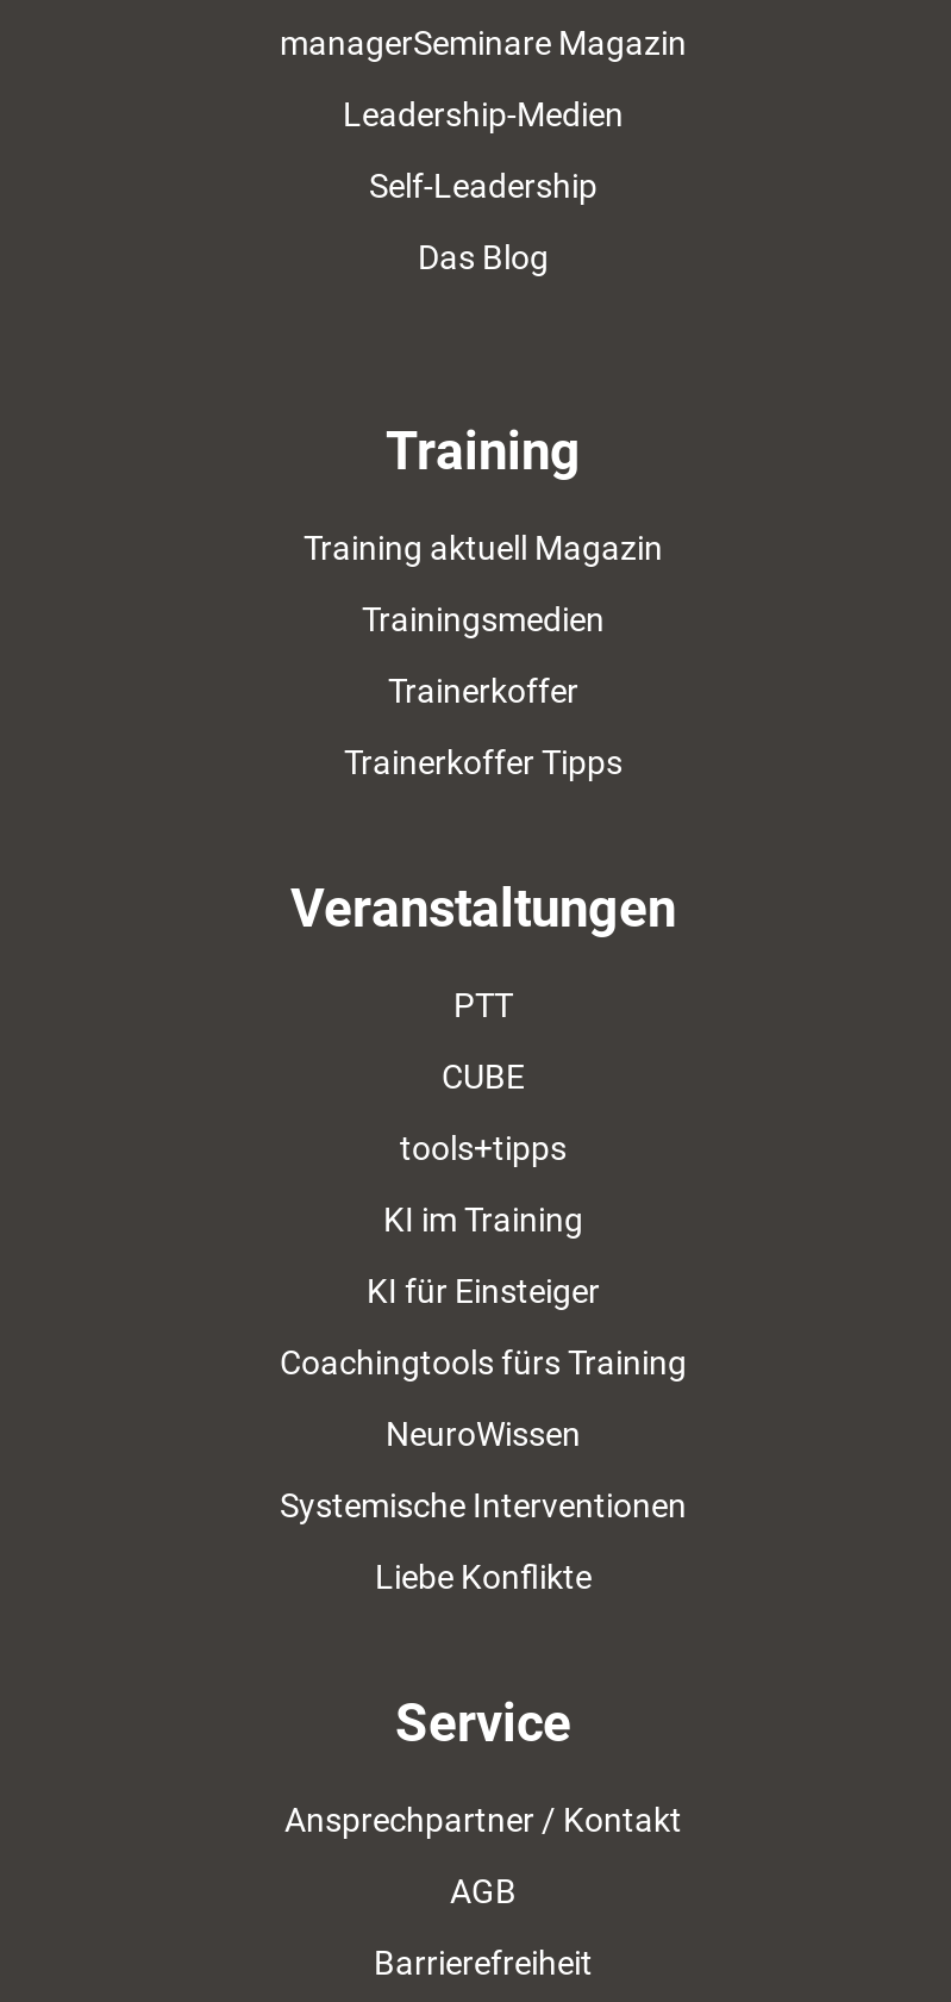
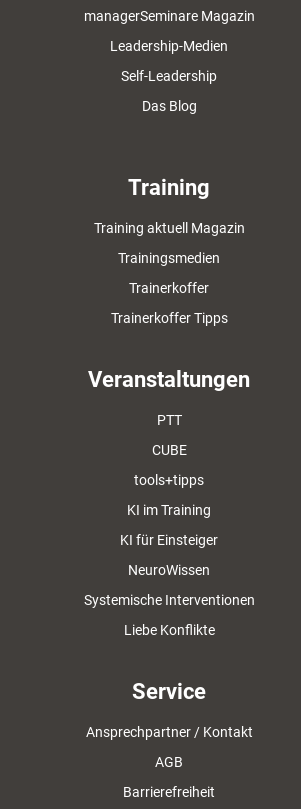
[280,1344,687,1382] Coachingtools fürs Training -> none

